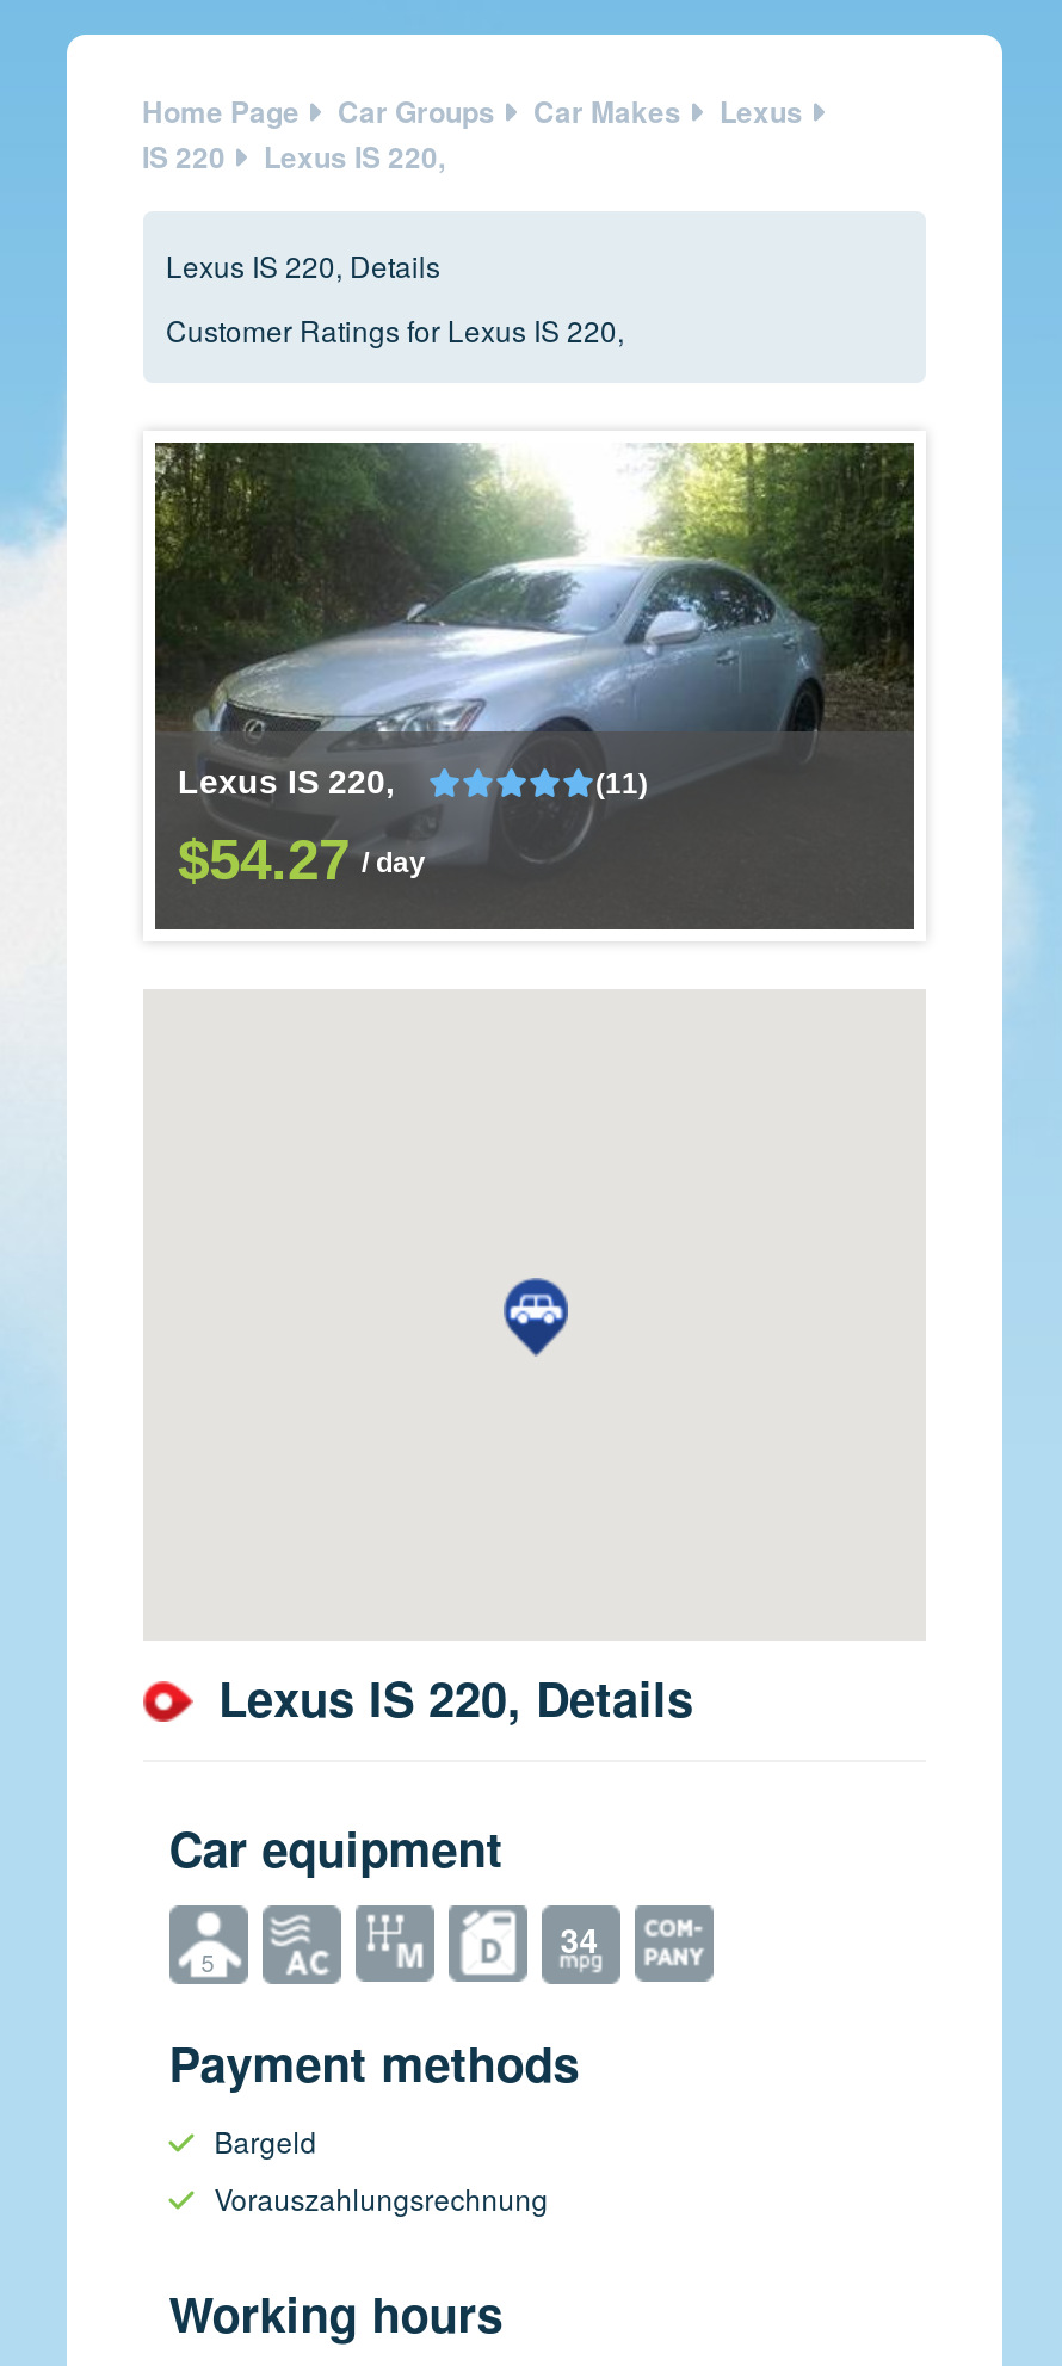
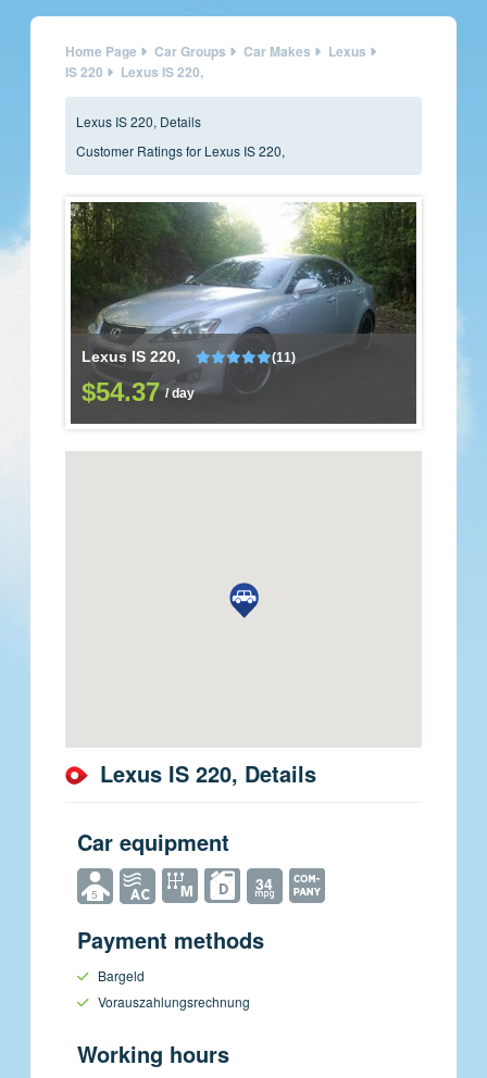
[178,828,426,892] $54.27 / day -> [81,378,194,407] $54.37 / day

